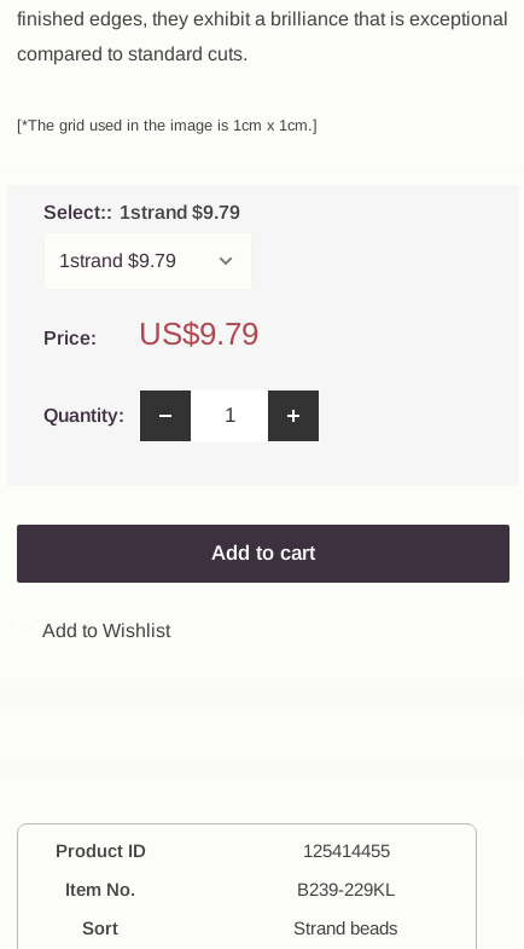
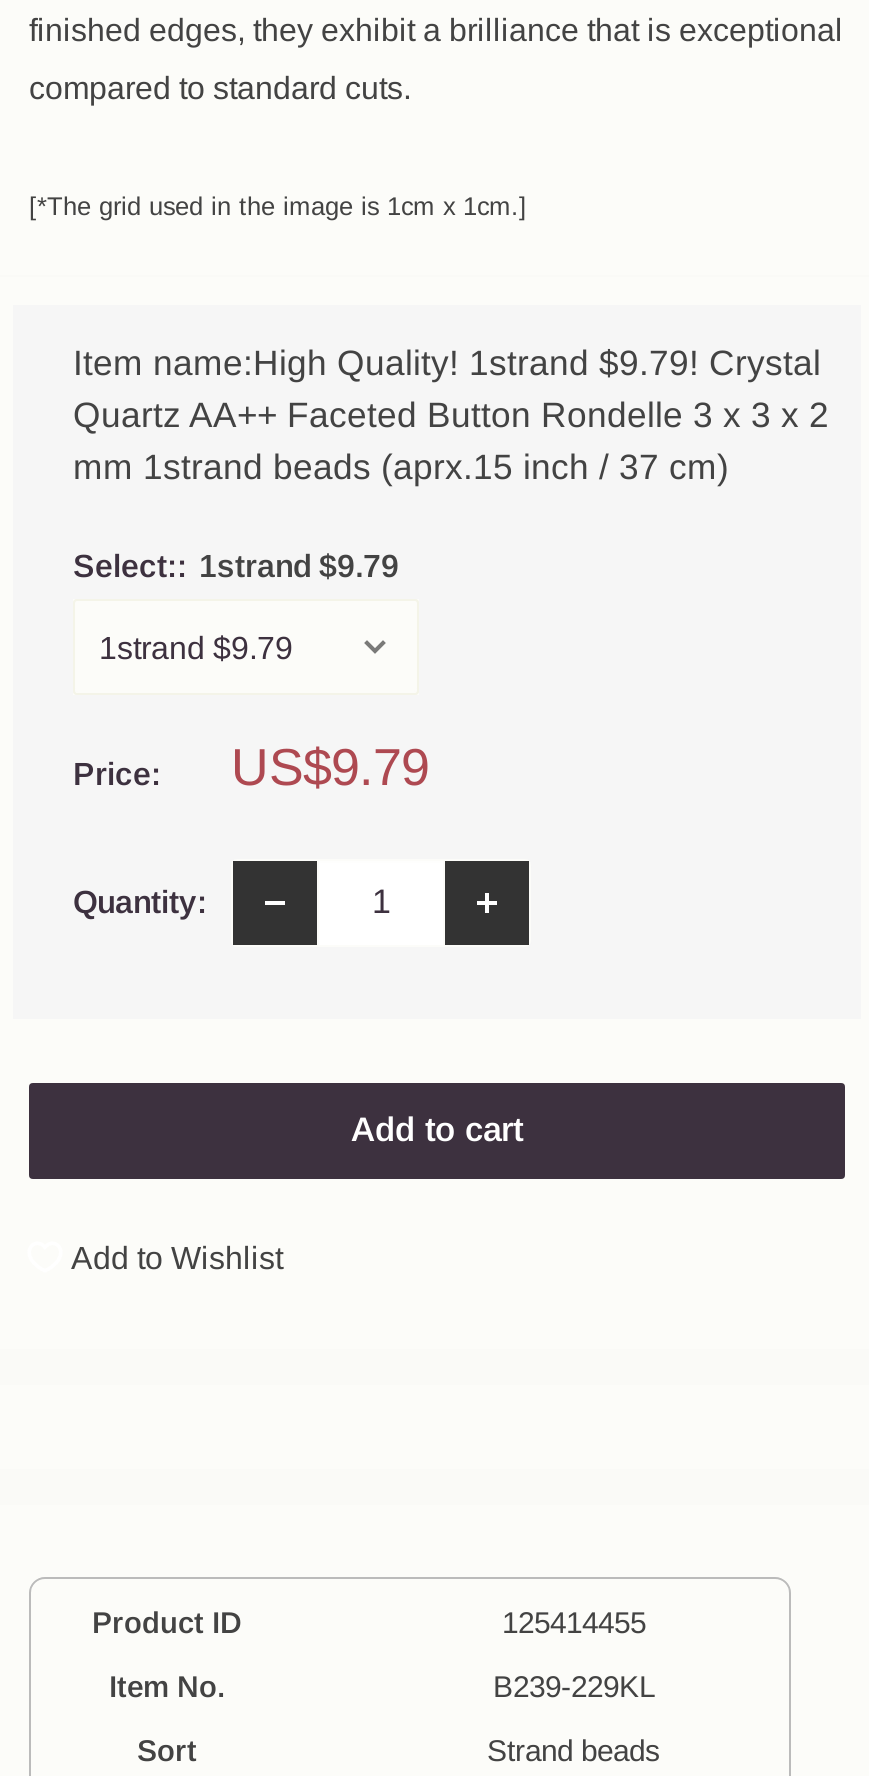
none -> [73,343,829,487] Item name:High Quality! 1strand $9.79! Crystal | Quartz AA++ Faceted Button Rondelle 3 x 3 x 2 | mm 1strand beads (aprx.15 inch / 37 cm)

